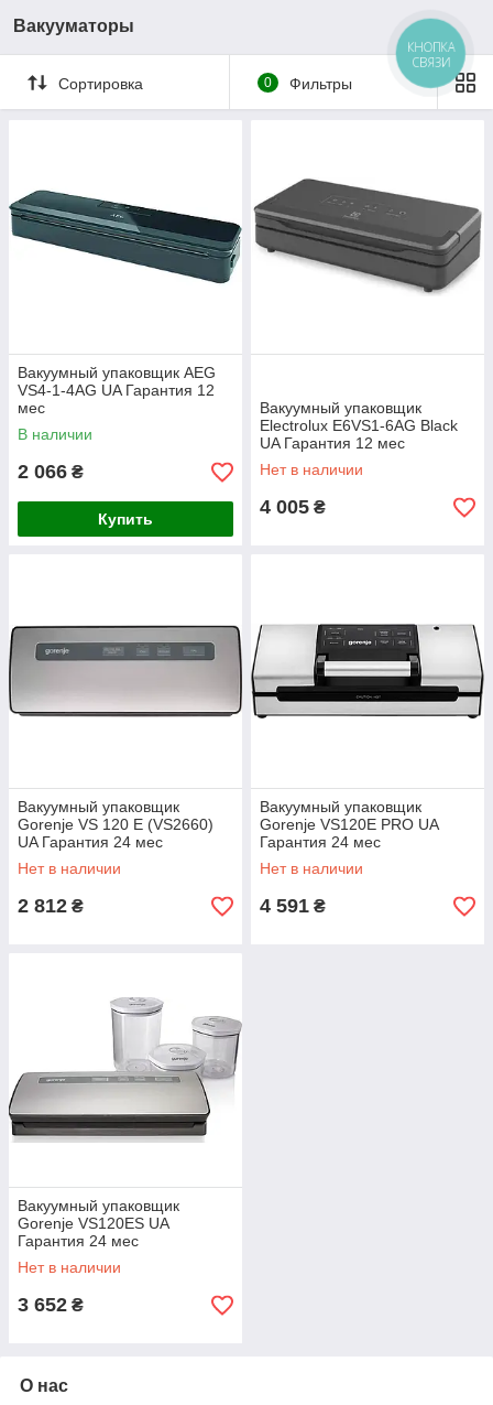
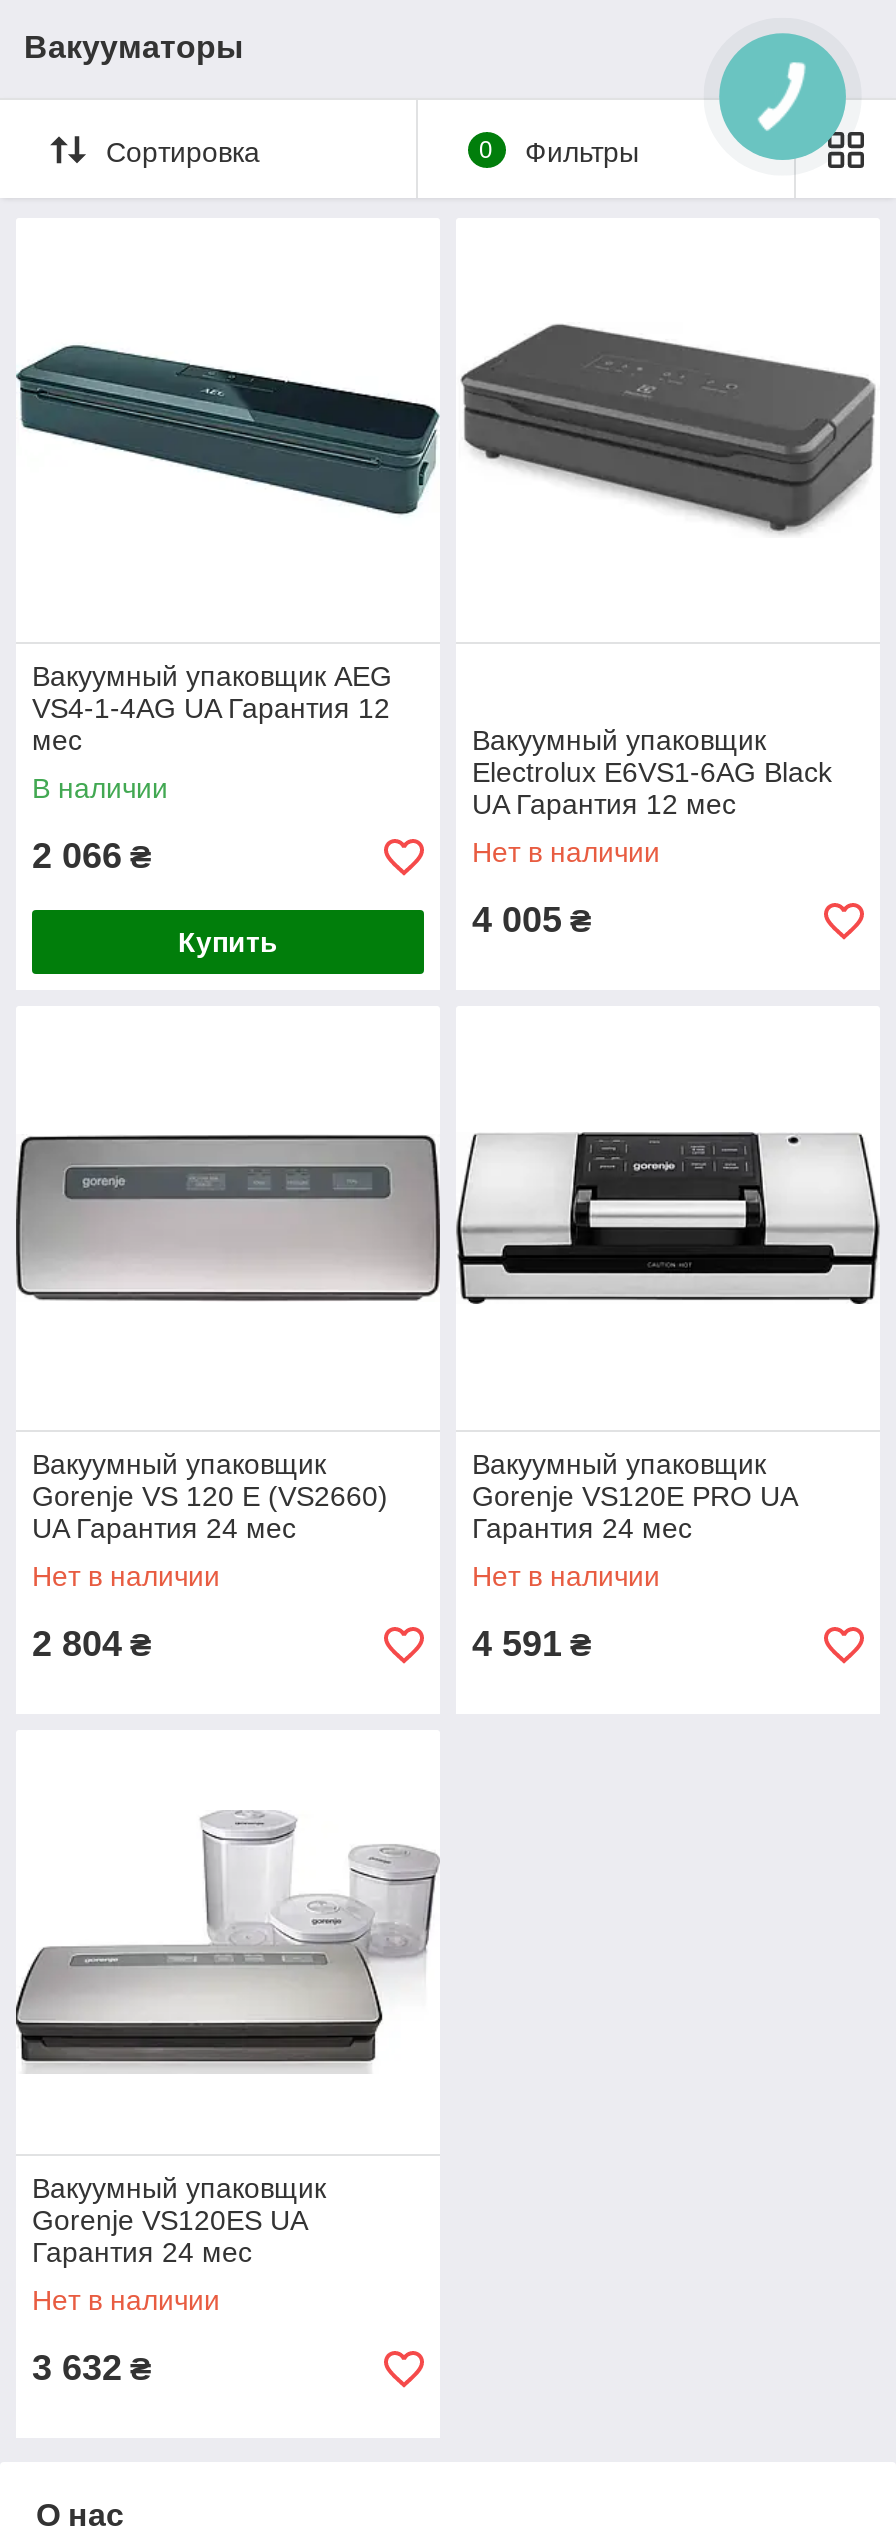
[407,38,455,70] КНОПКА | СВЯЗИ -> none
[18,895,84,917] 2 812 ₴ -> [32,1624,152,1664] 2 804 ₴
[18,1294,84,1316] 3 652 ₴ -> [32,2348,152,2388] 3 632 ₴

